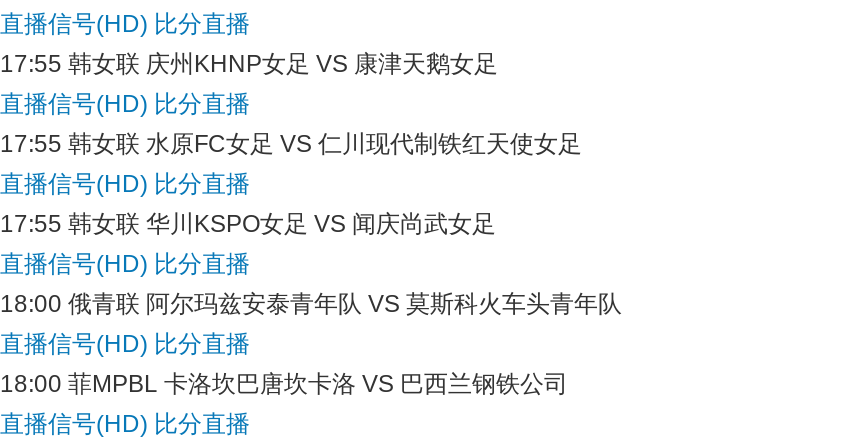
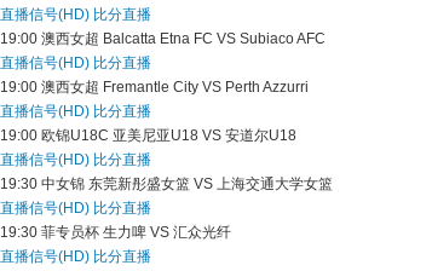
[0,50,498,78] 17:55 韩女联庆州KHNP女足 VS 康津天鹅女足 -> [0,30,326,47] 19:00 澳西女超Balcatta Etna FC VS Subiaco AFC
[0,130,582,158] 17:55 韩女联水原FC女足 VS 仁川现代制铁红天使女足 -> [0,79,309,96] 19:00 澳西女超Fremantle City VS Perth Azzurri
[0,210,496,238] 17:55 韩女联华川KSPO女足 VS 闻庆尚武女足 -> [0,127,296,144] 19:00 欧锦U18C亚美尼亚U18 VS 安道尔U18
[0,290,622,318] 18:00 俄青联阿尔玛兹安泰青年队 VS 莫斯科火车头青年队 -> [0,175,333,192] 19:30 中女锦东莞新彤盛女篮 VS 上海交通大学女篮
[0,370,568,398] 18:00 菲MPBL卡洛坎巴唐坎卡洛 VS 巴西兰钢铁公司 -> [0,224,231,241] 19:30 菲专员杯生力啤 VS 汇众光纤

